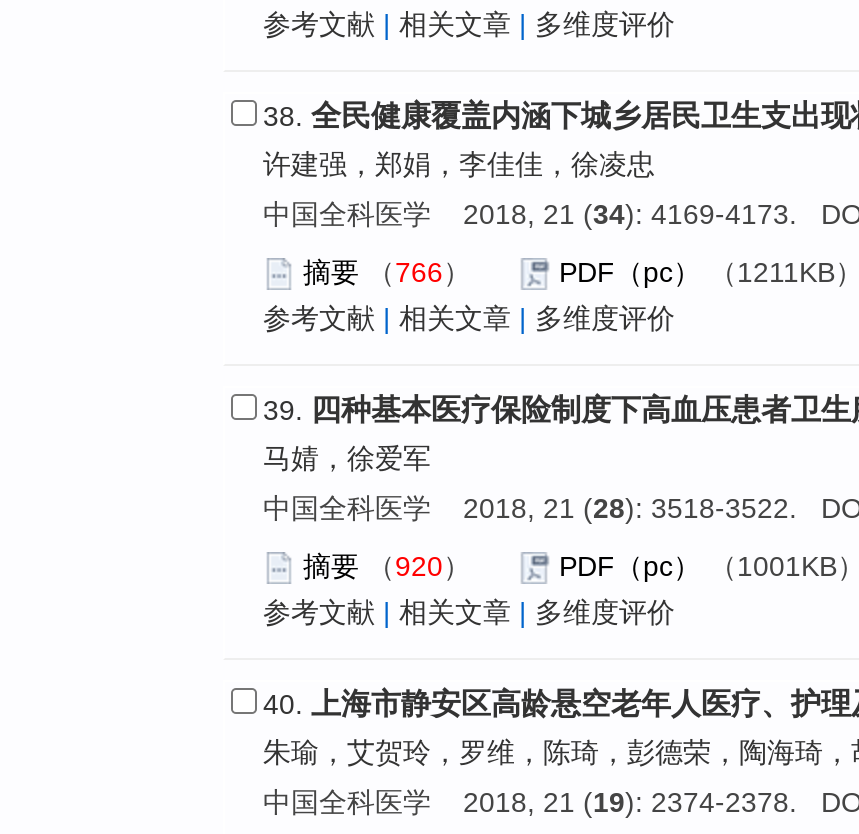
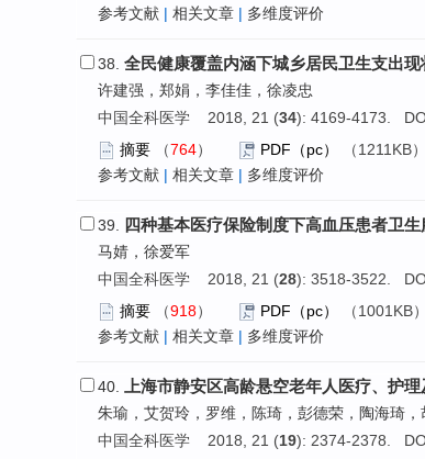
[303,256,519,288] 摘要（766） -> [120,141,238,158] 摘要（764）
[303,550,519,582] 摘要（920） -> [120,302,238,320] 摘要（918）

